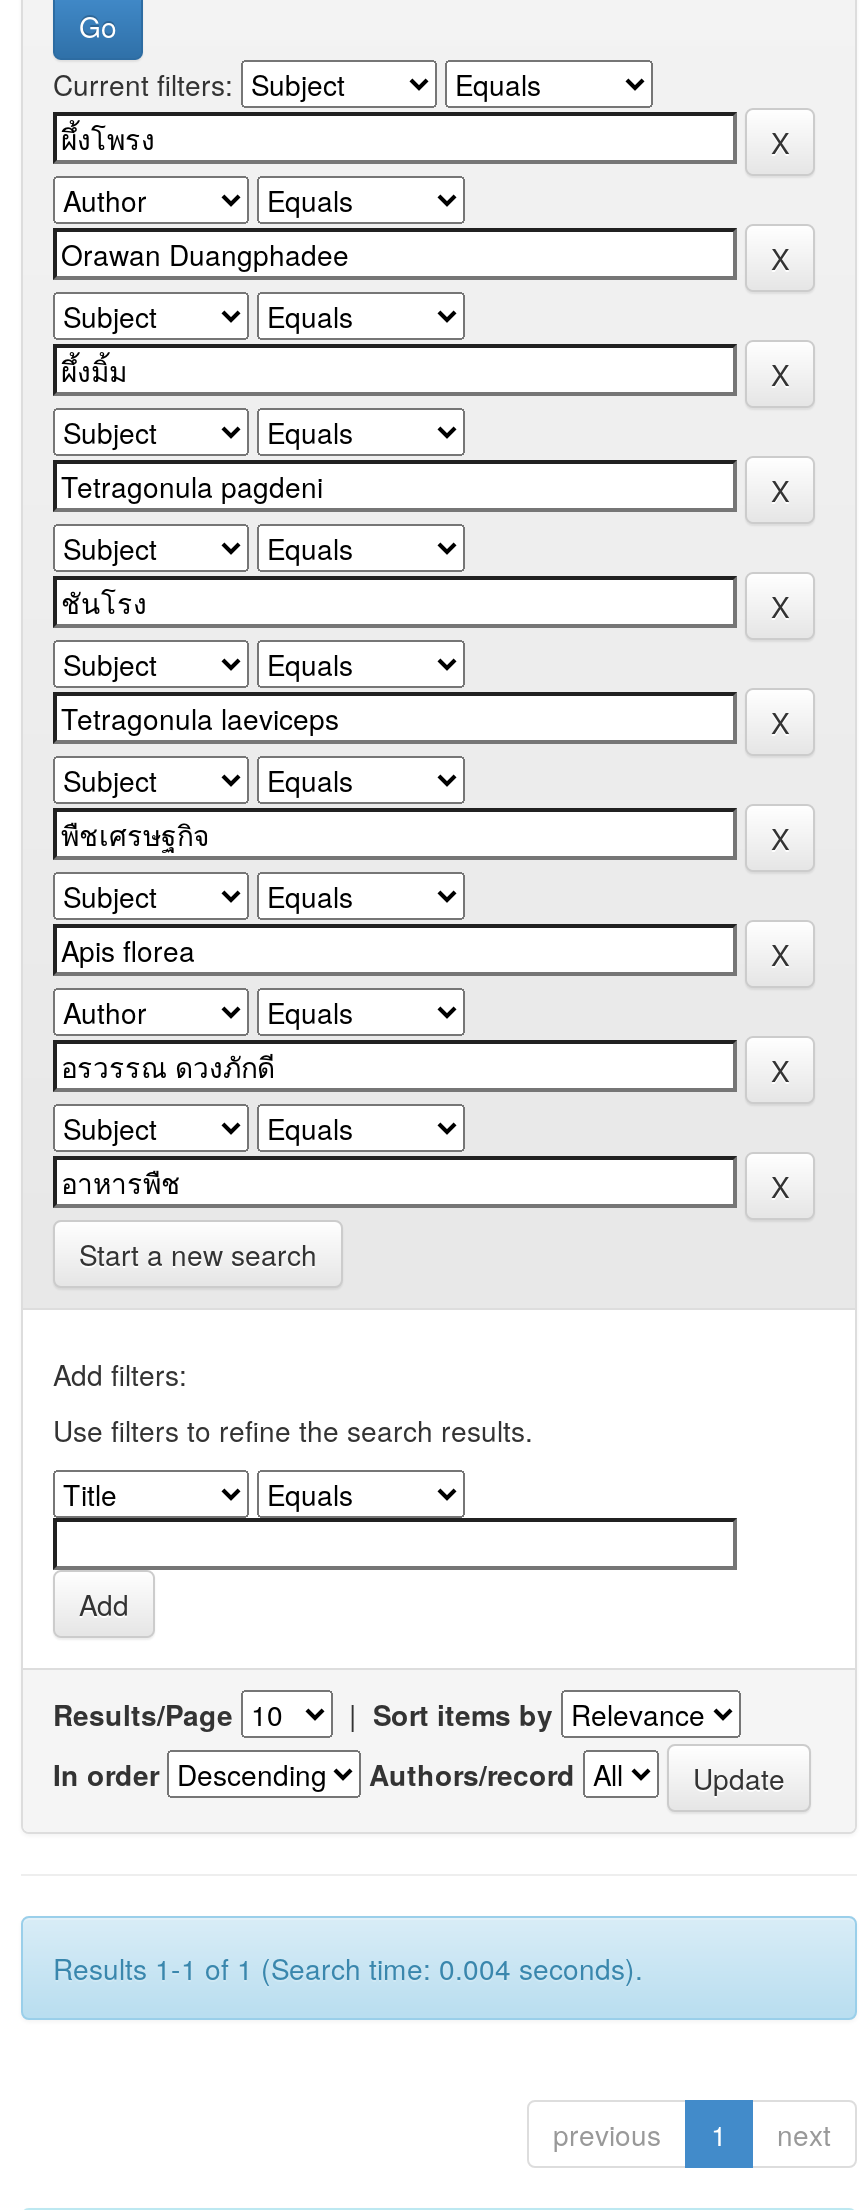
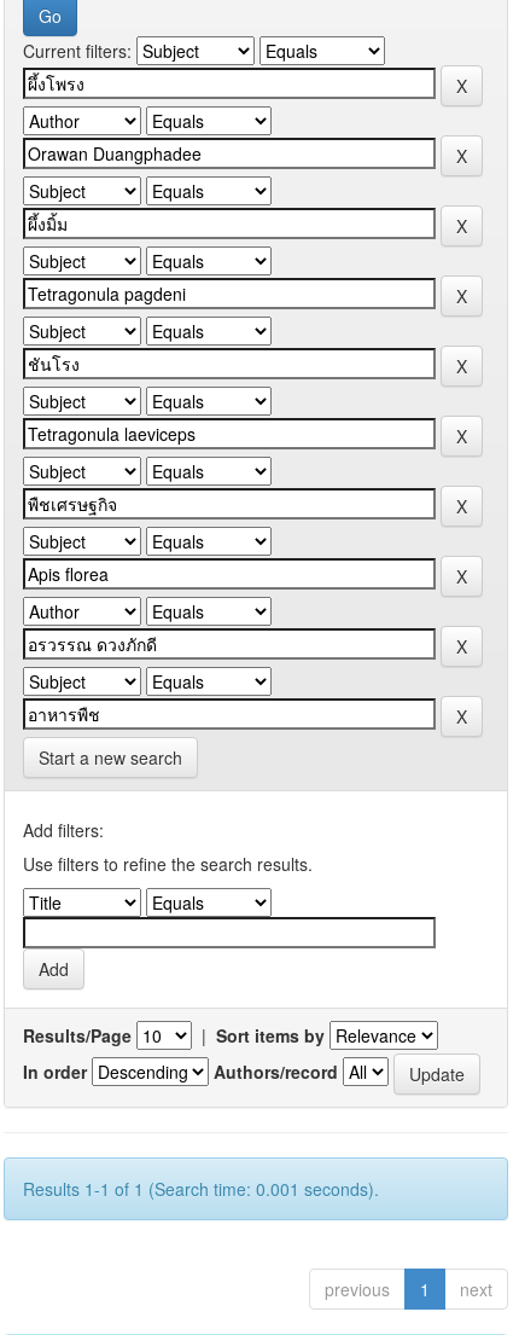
[53,1948,643,1988] Results 1-1 of 1 (Search time: 0.004 seconds). -> [23,1177,379,1201] Results 1-1 of 1 (Search time: 0.001 seconds).

